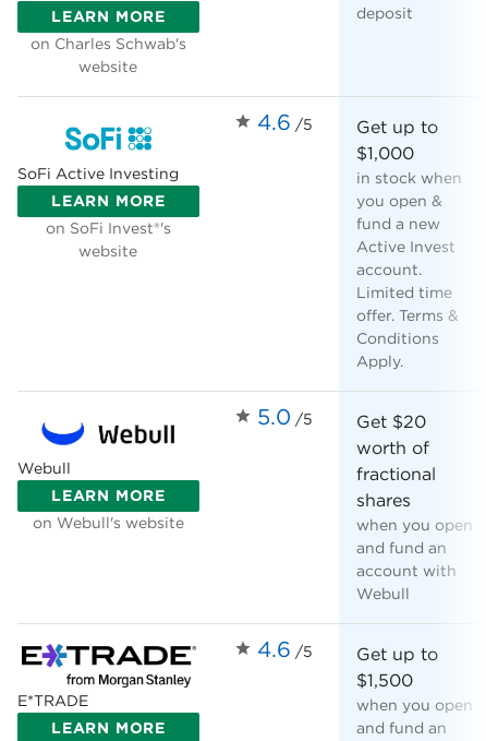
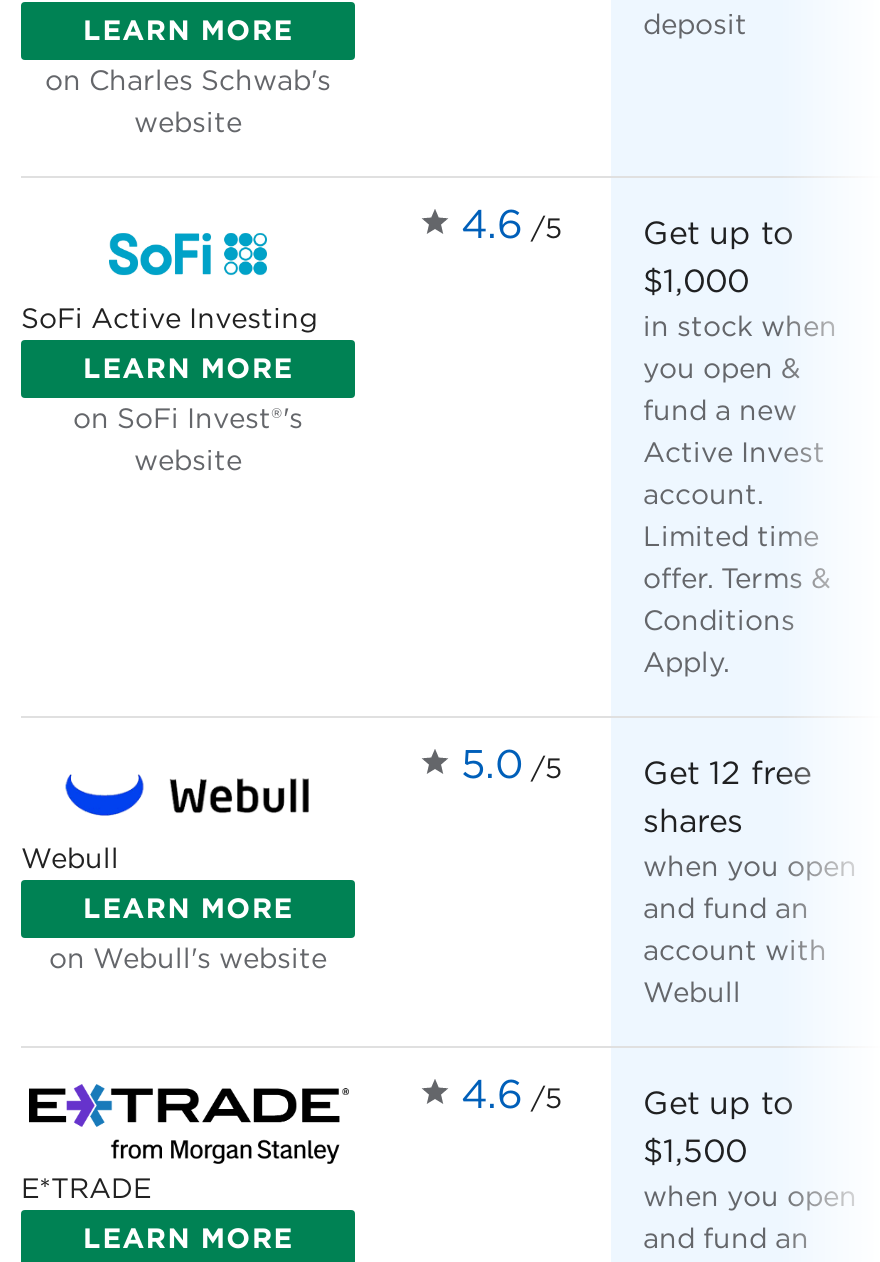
[356,411,436,485] Get $20 | worth of | fractional -> [643,754,811,792] Get 12 free

